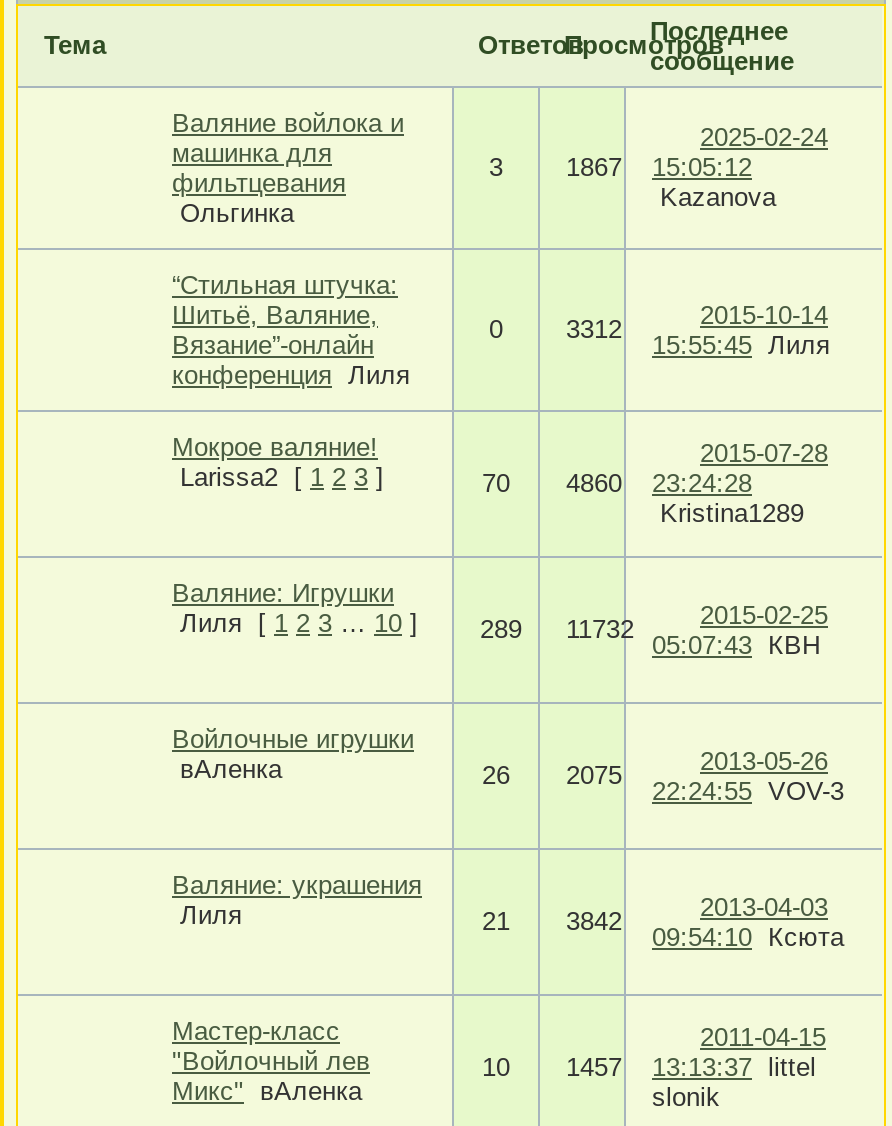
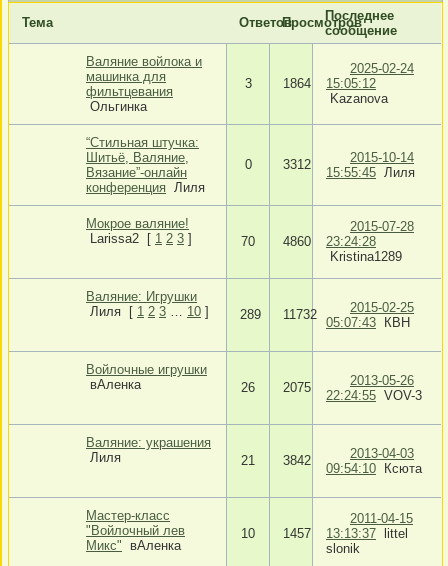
[566,152,752,182] 1867 15:05:12 -> [283,76,376,91] 1864 15:05:12

